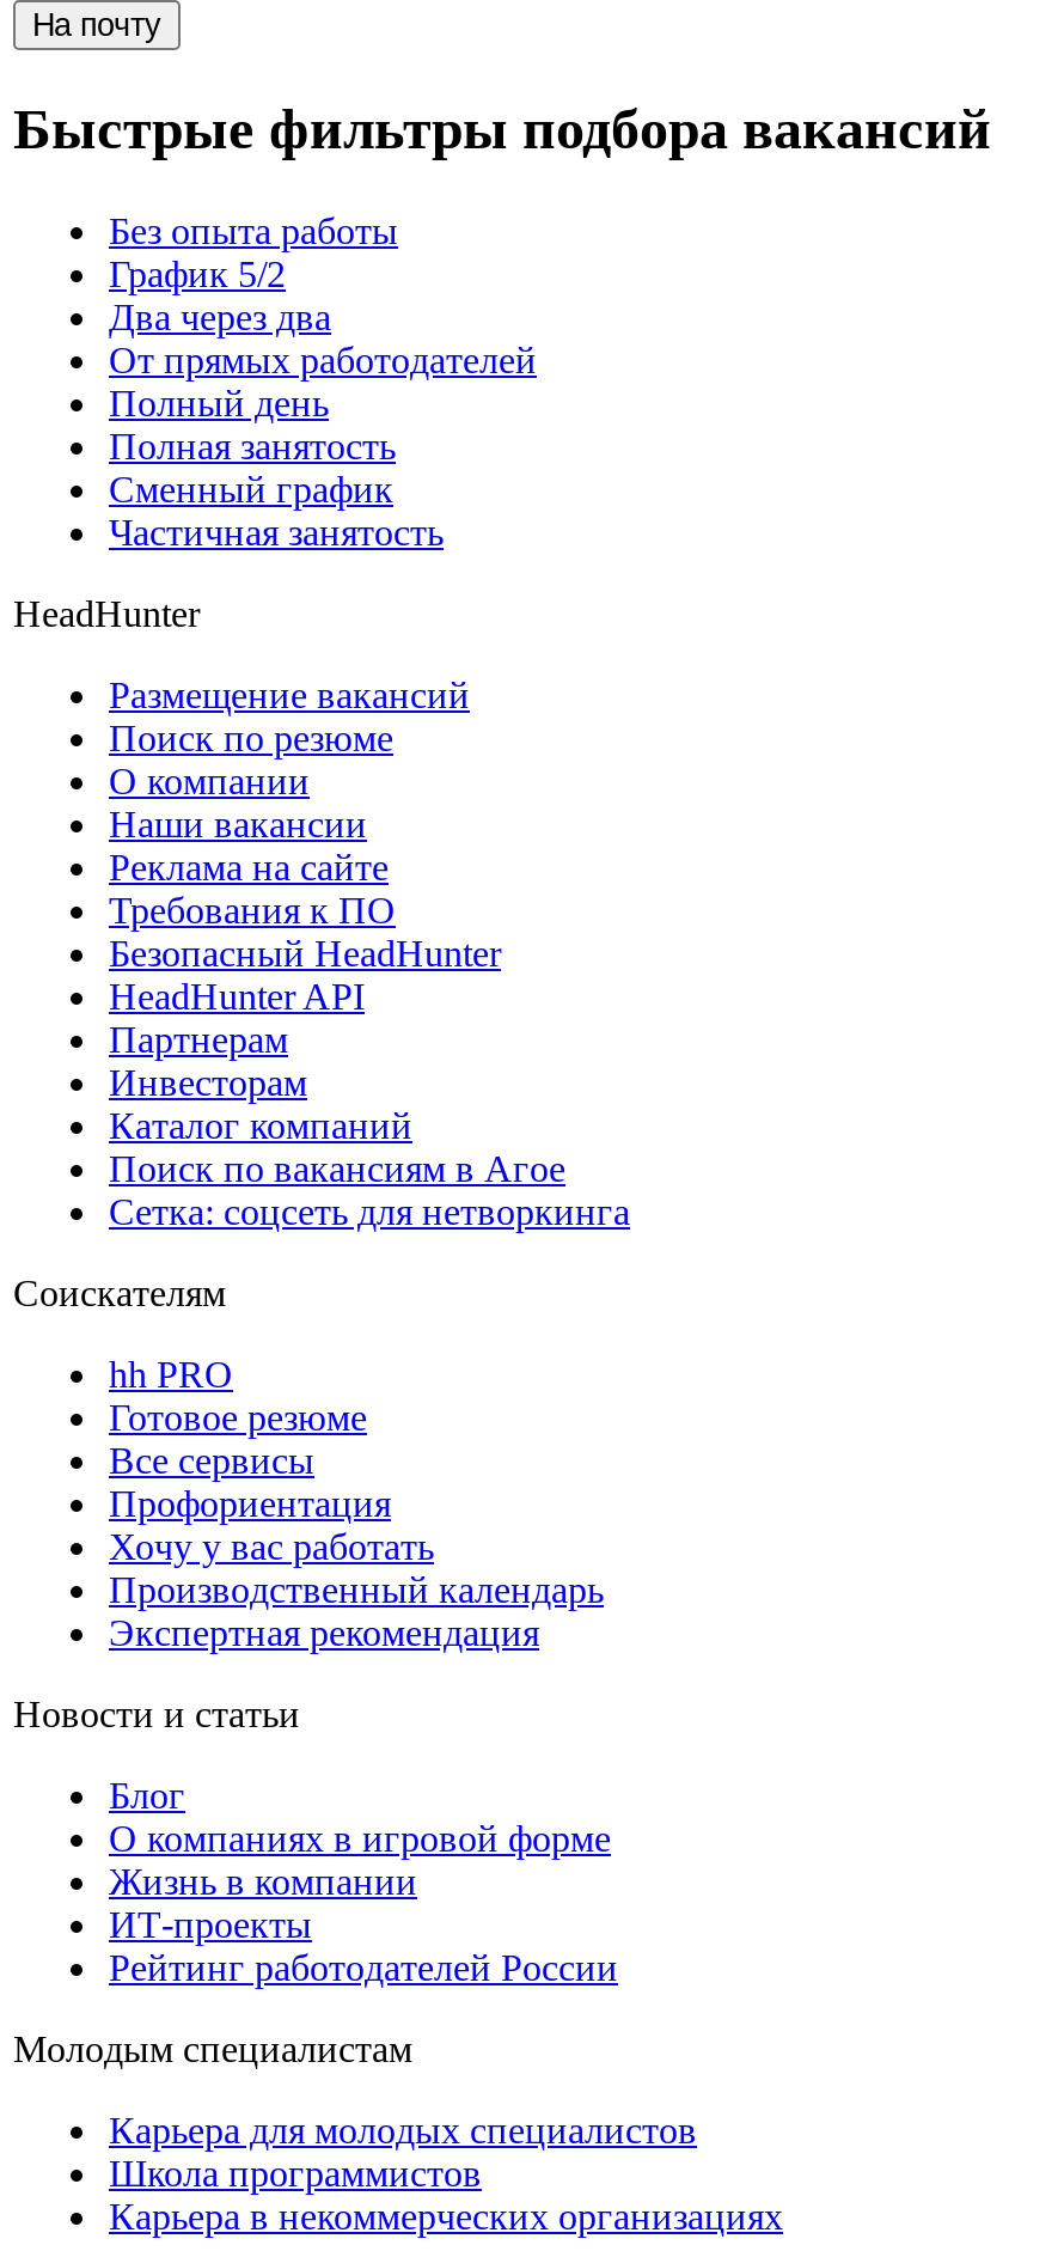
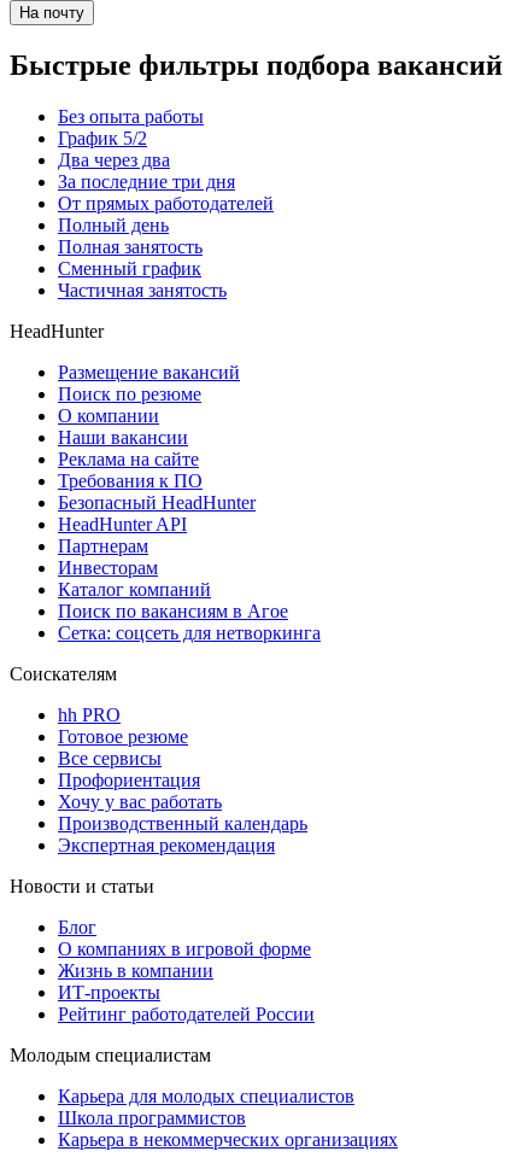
none -> [58,171,235,192] За последние три дня

